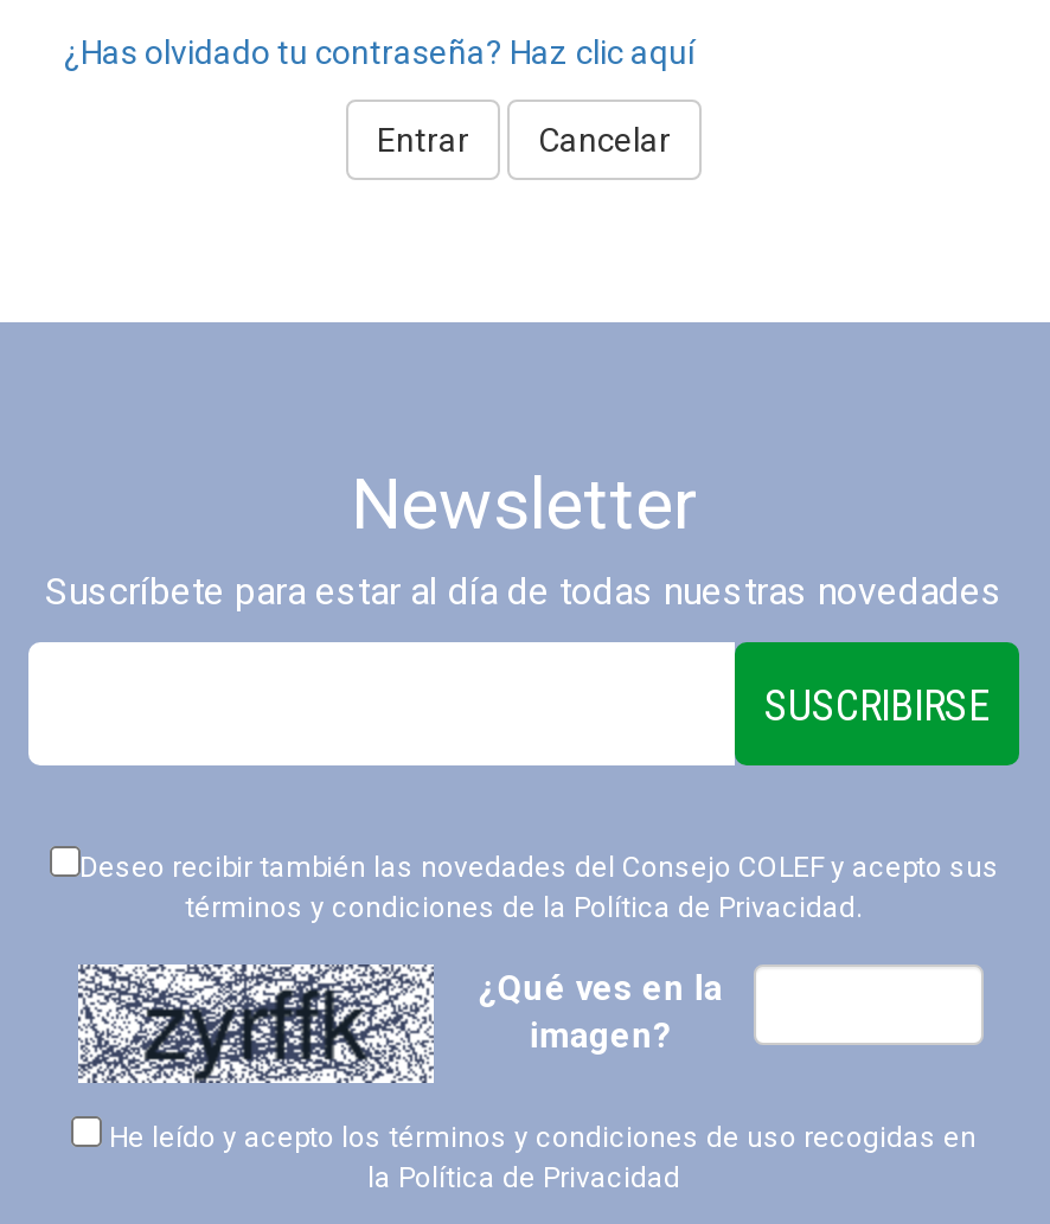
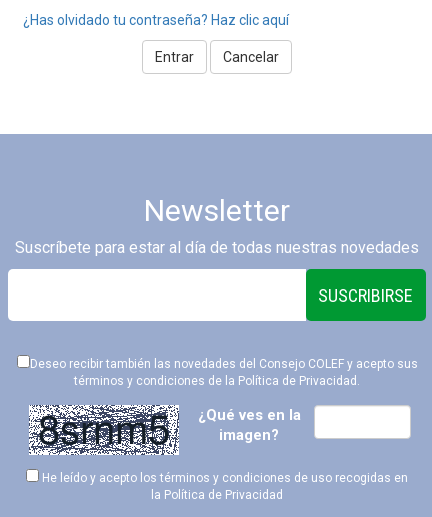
[78,965,436,1083] [image] -> [29,405,179,455] [image]

